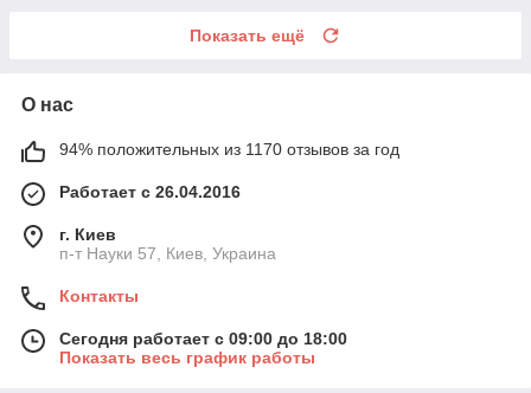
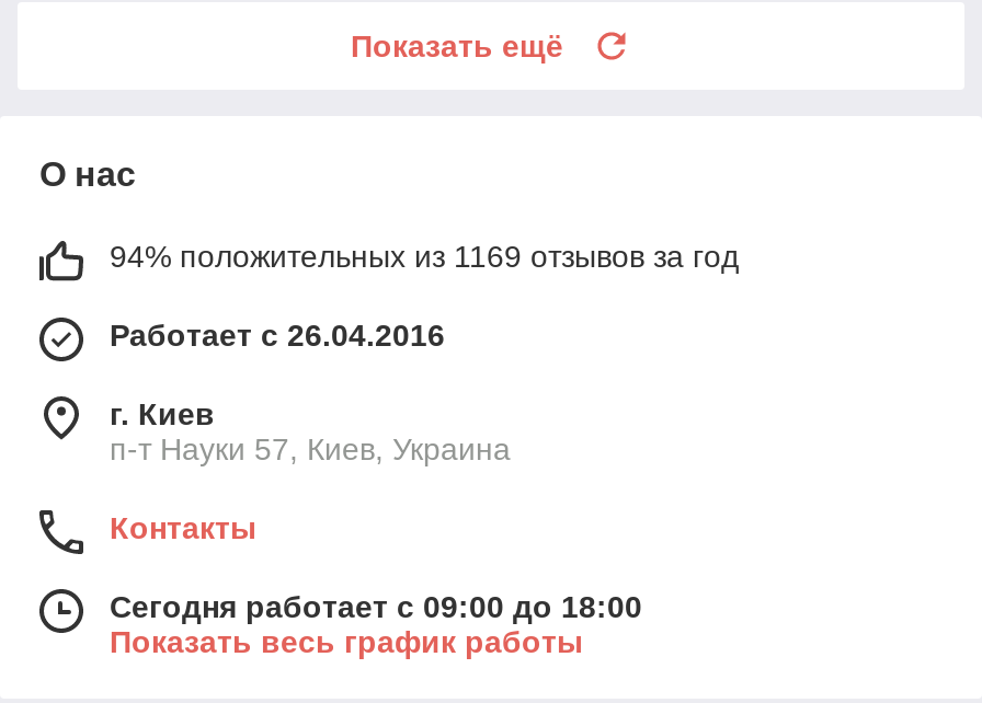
[59,139,399,158] 94% положительных из 1170 отзывов за год -> [110,238,739,273] 94% положительных из 1169 отзывов за год

